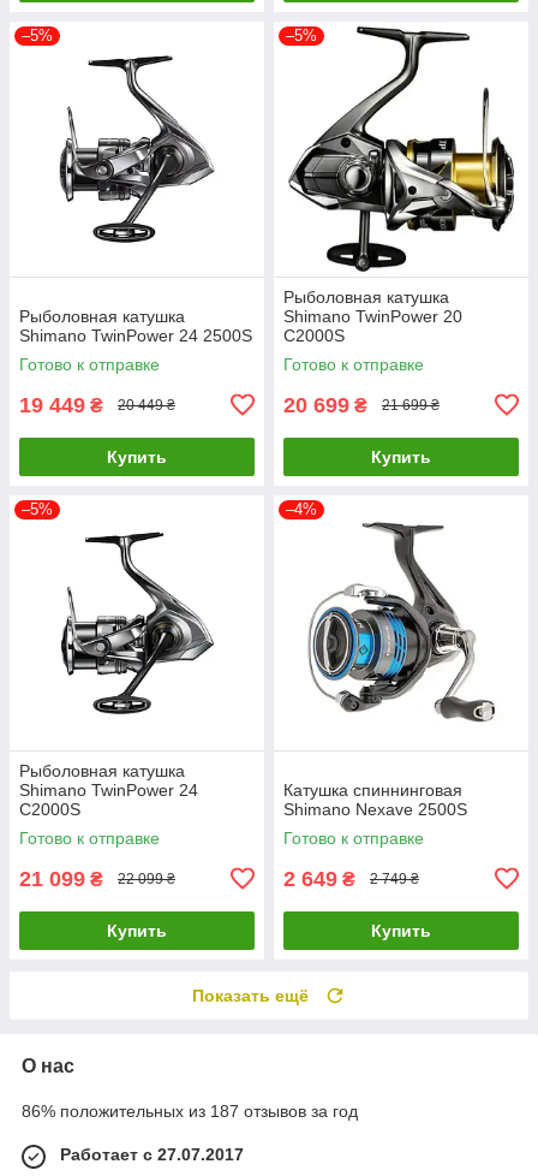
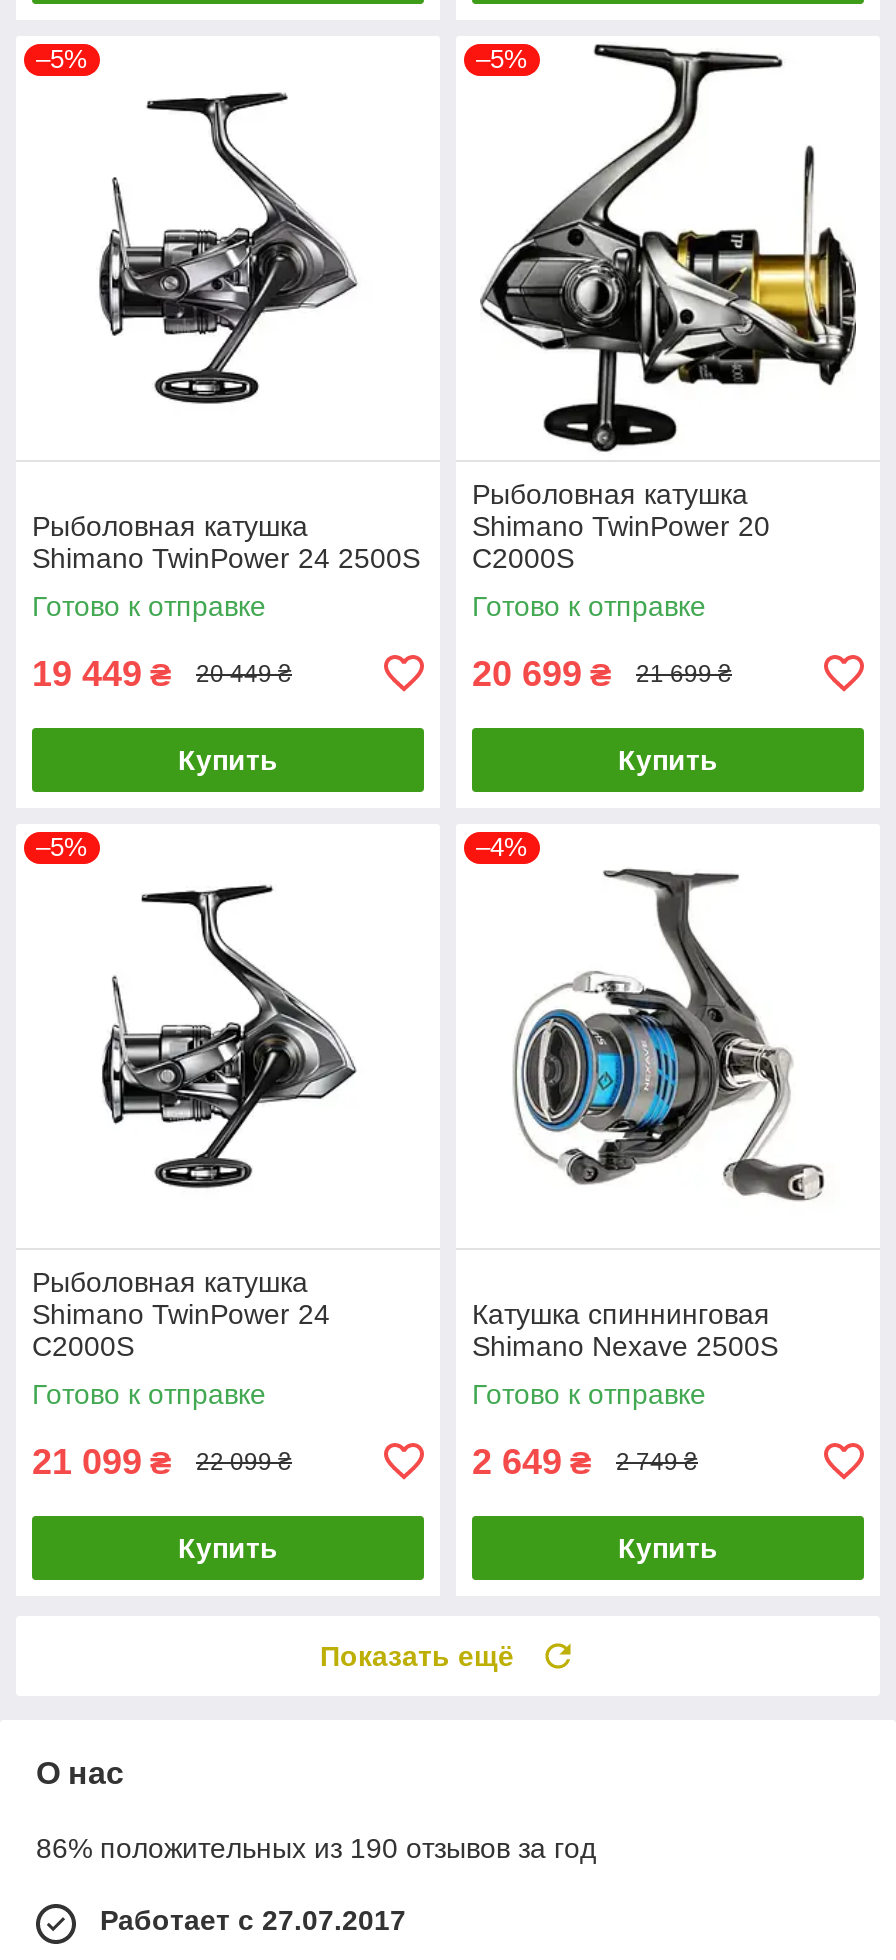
[22,1101,358,1120] 86% положительных из 187 отзывов за год -> [36,1832,596,1864] 86% положительных из 190 отзывов за год

